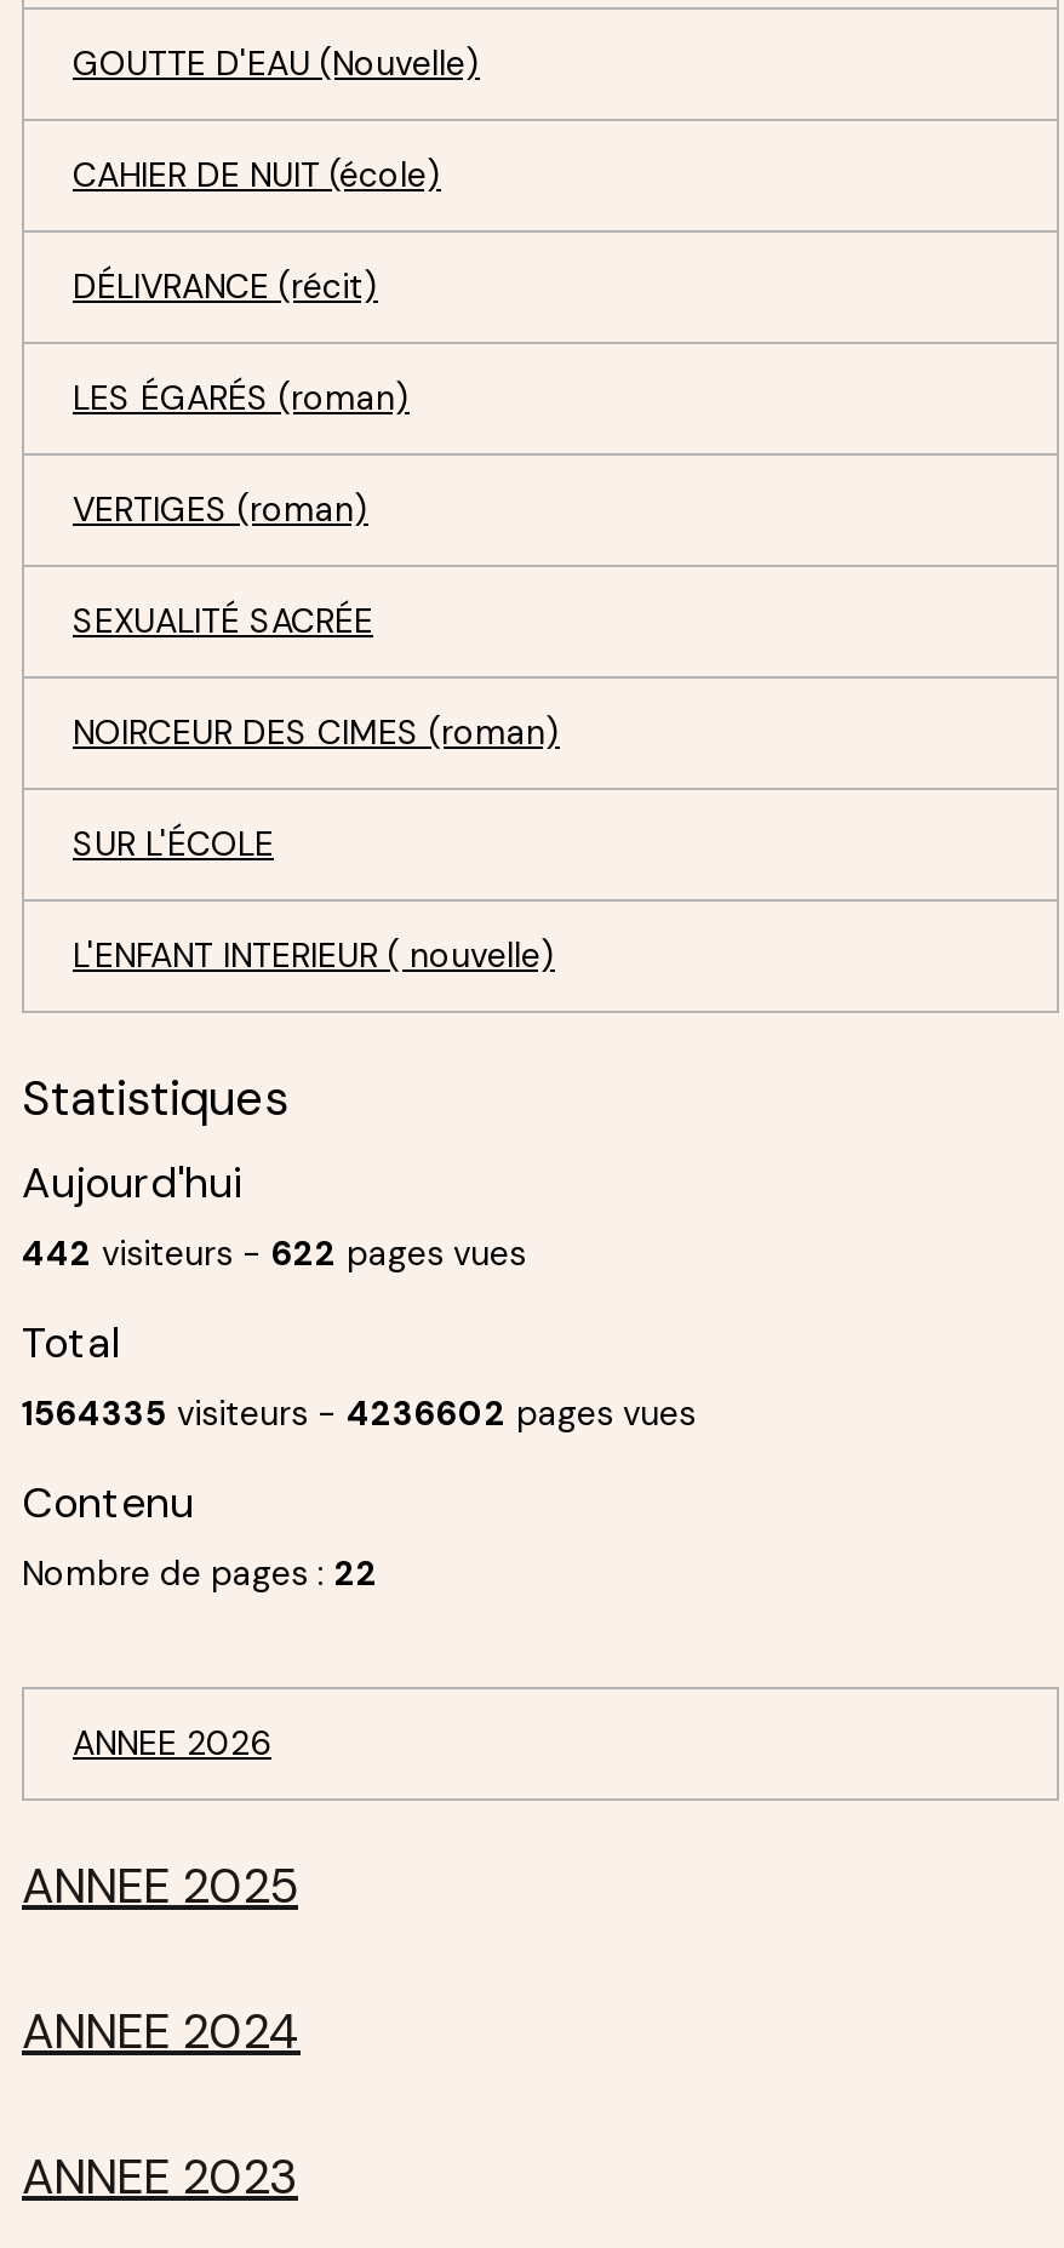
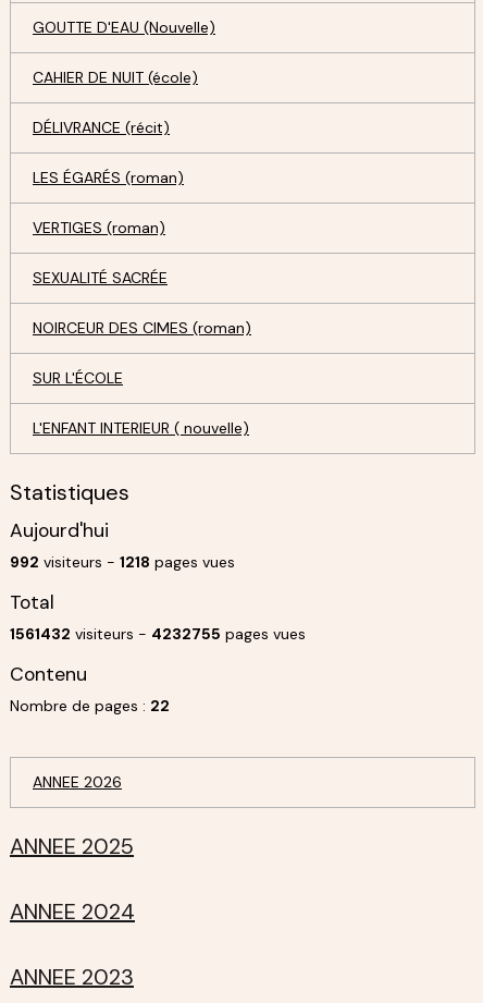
[22,1232,526,1276] 442 visiteurs - 622 pages vues -> [10,552,235,572] 992 visiteurs - 1218 pages vues
[22,1392,696,1436] 1564335 visiteurs - 4236602 pages vues -> [10,624,306,644] 1561432 visiteurs - 4232755 pages vues

